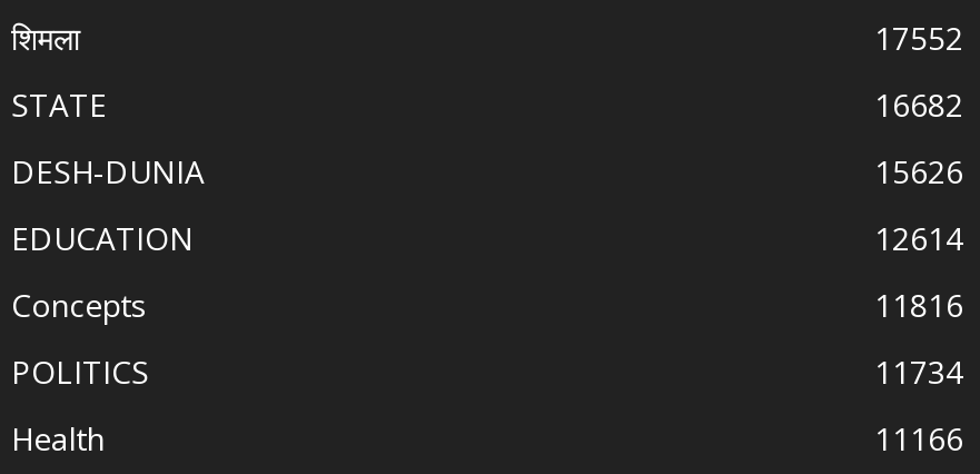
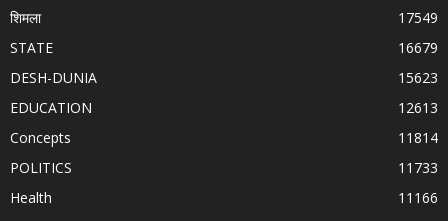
[874,17,963,59] 17552 -> [398,8,438,27] 17549
[874,84,963,126] 16682 -> [398,38,438,57] 16679
[874,151,963,193] 15626 -> [398,68,438,87] 15623
[874,217,963,260] 12614 -> [398,98,438,117] 12613
[874,284,963,326] 11816 -> [398,128,438,147] 11814
[874,351,963,393] 11734 -> [398,158,438,177] 11733

